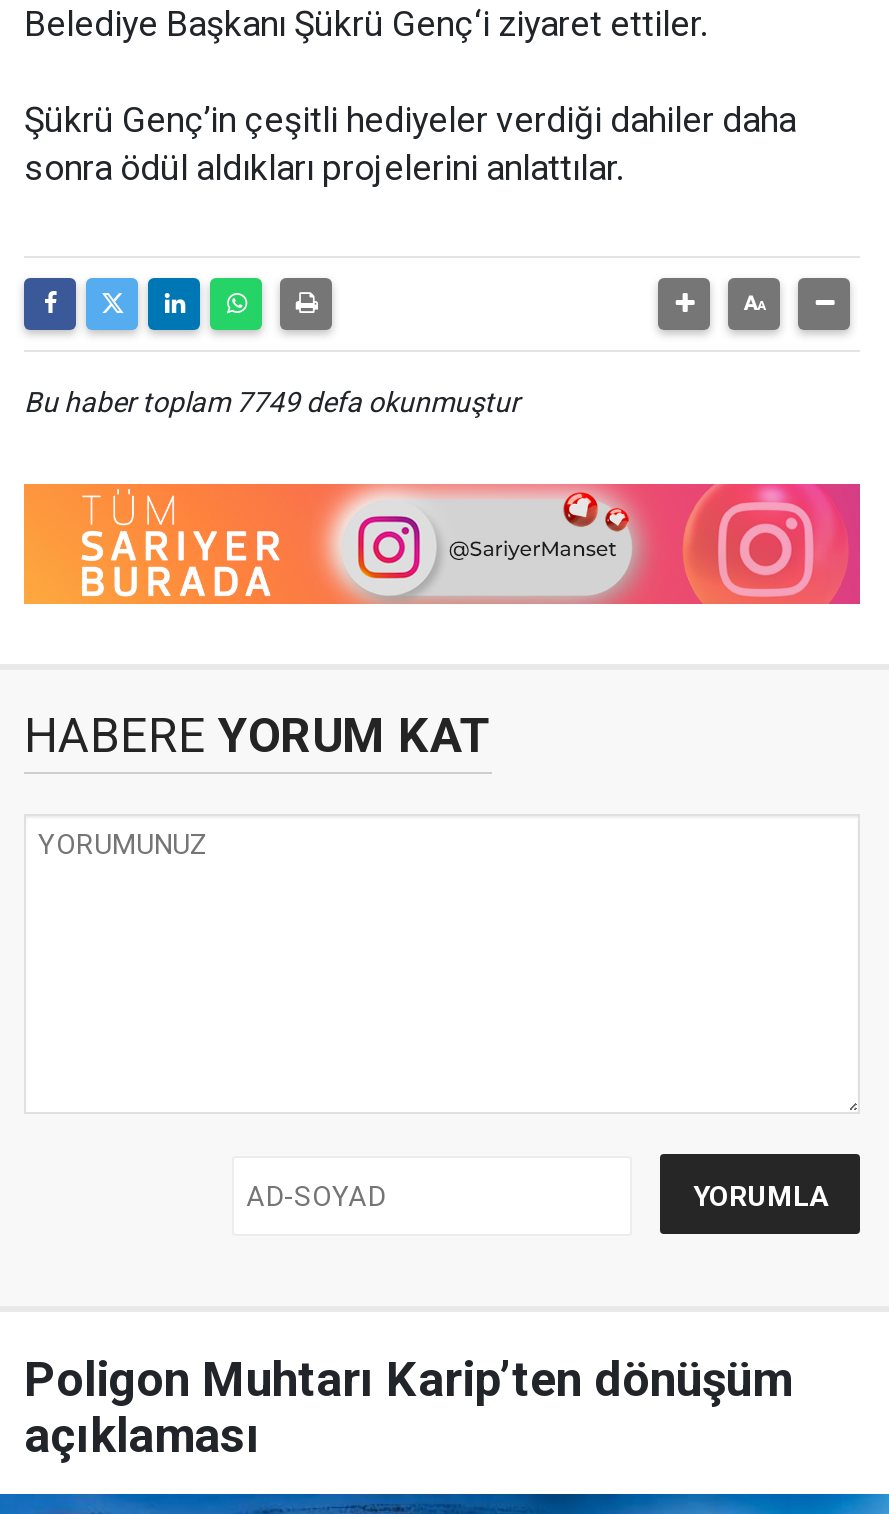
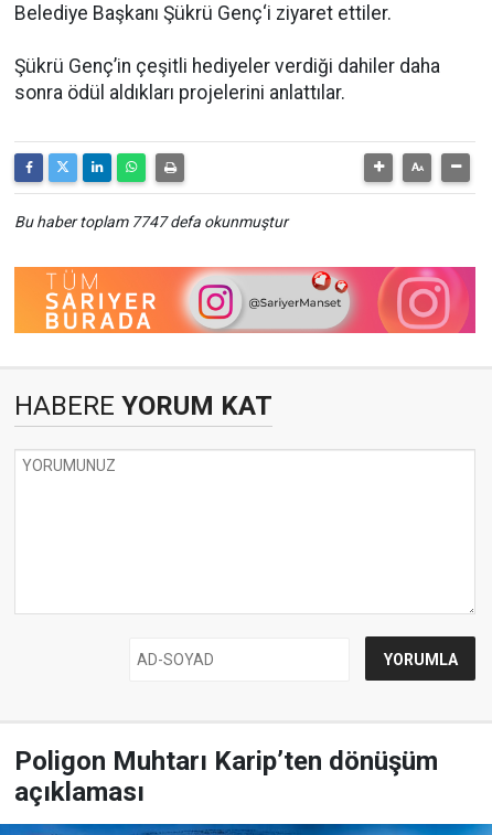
[24,386,520,418] Bu haber toplam 7749 defa okunmuştur -> [14,213,288,231] Bu haber toplam 7747 defa okunmuştur

